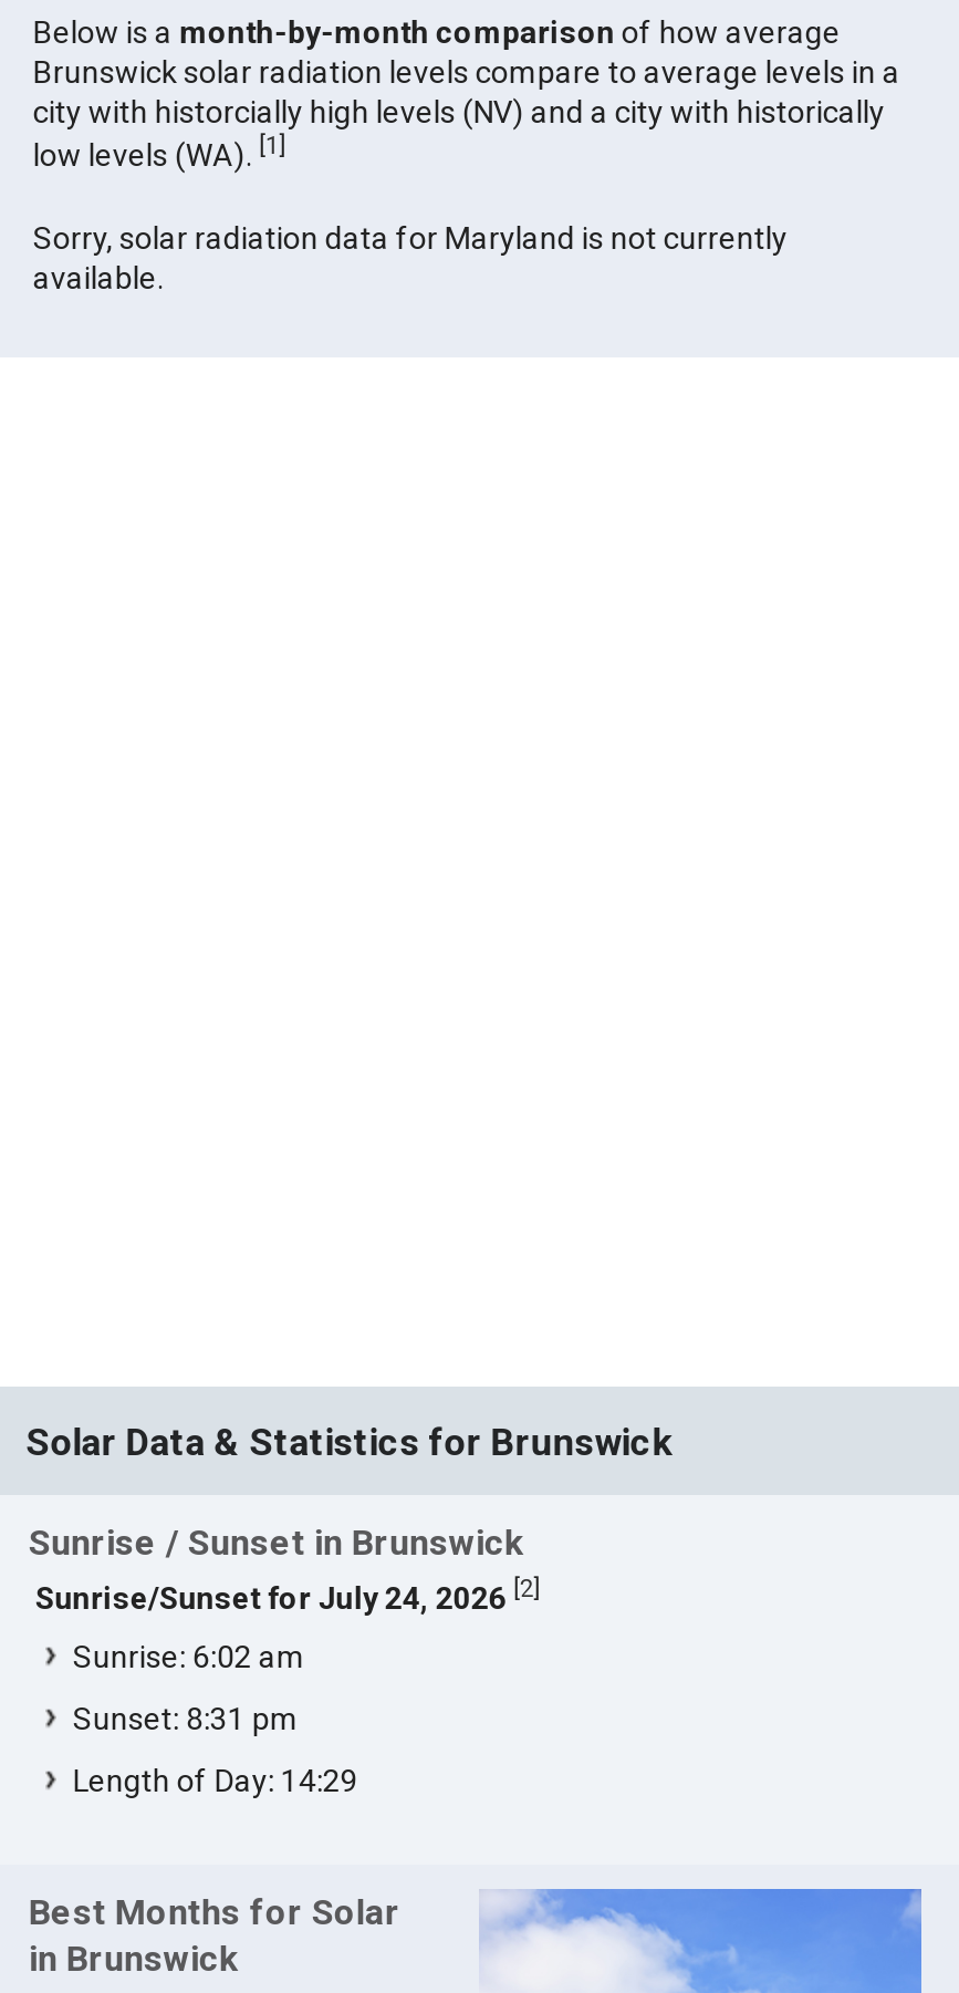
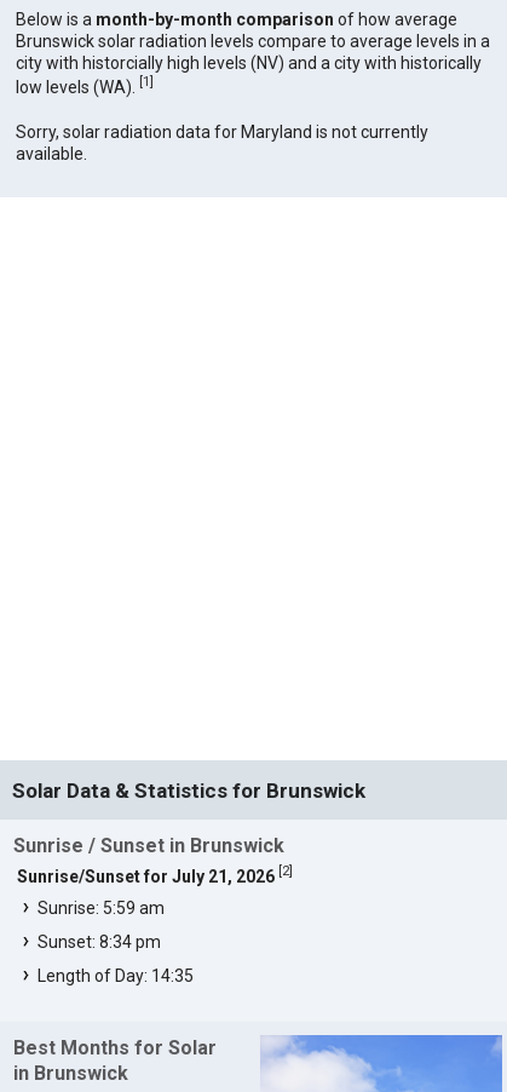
[35,1575,540,1617] Sunrise/Sunset for July 24, 2026 [2] -> [17,863,293,886] Sunrise/Sunset for July 21, 2026 [2]
[73,1639,305,1674] Sunrise: 6:02 am -> [38,898,165,918] Sunrise: 5:59 am
[73,1701,298,1736] Sunset: 8:31 pm -> [38,932,161,951] Sunset: 8:34 pm
[73,1763,358,1798] Length of Day: 14:29 -> [38,966,194,985] Length of Day: 14:35

